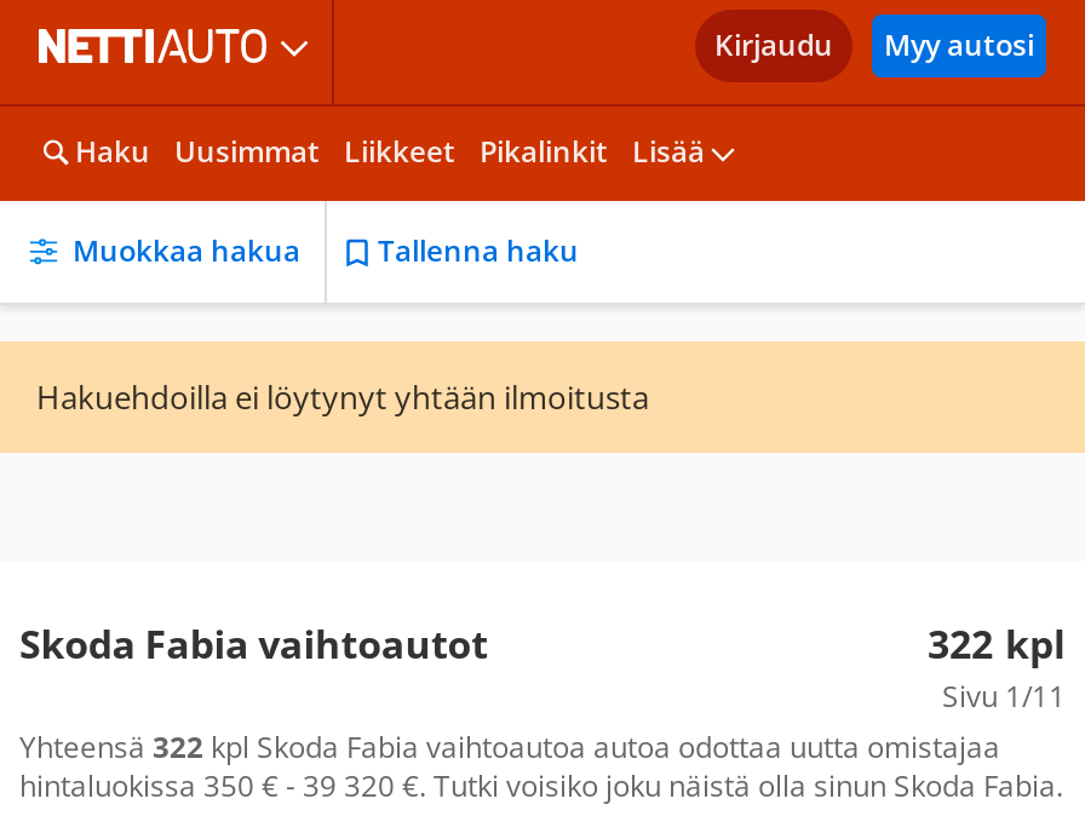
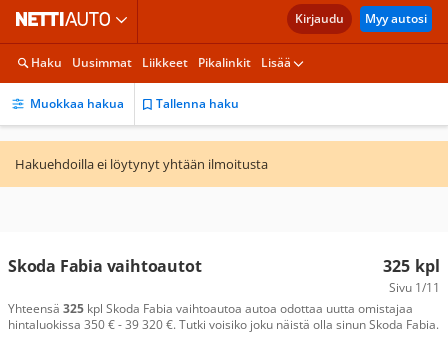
[928,617,1066,671] 322 kpl -> [383,255,440,277] 325 kpl
[19,726,1000,768] Yhteensä 322 kpl Skoda Fabia vaihtoautoa autoa odottaa uutta omistajaa -> [8,300,413,317] Yhteensä 325 kpl Skoda Fabia vaihtoautoa autoa odottaa uutta omistajaa

